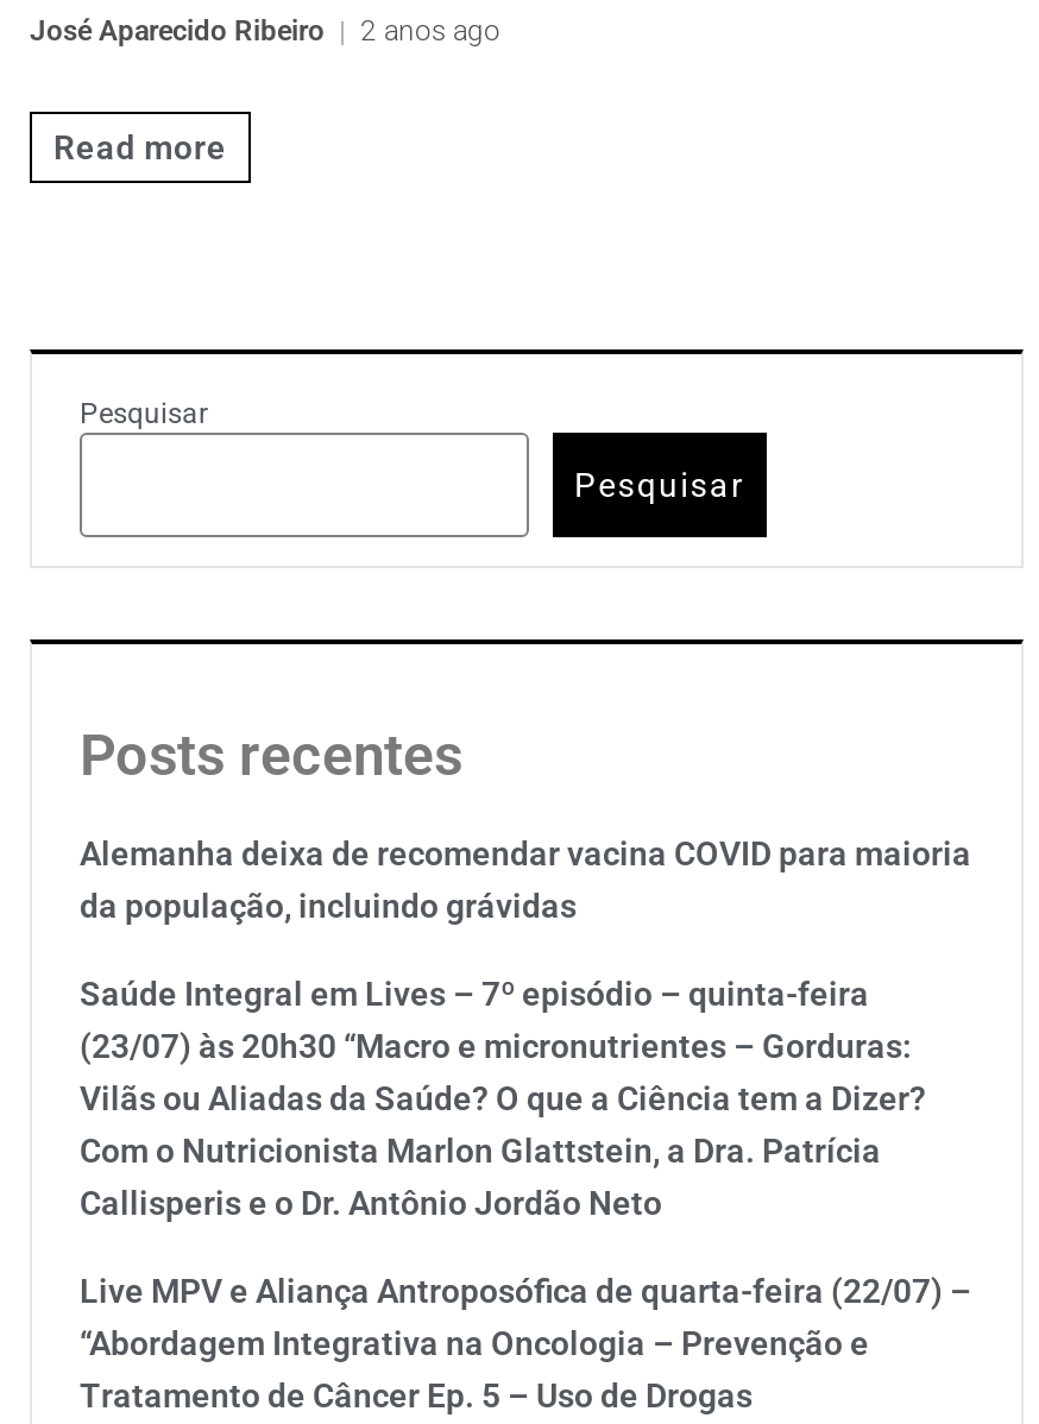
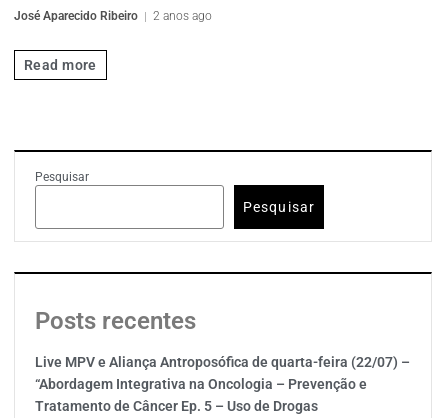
[80,834,971,1222] Alemanha deixa de recomendar vacina COVID para maioria | da população, incluindo grávidas | Saúde Integral em Lives – 7º episódio – quinta-feira | (23/07) às 20h30 “Macro e micronutrientes – Gorduras: | Vilãs ou Aliadas da Saúde? O que a Ciência tem a Dizer? | Com o Nutricionista Marlon Glattstein, a Dra. Patrícia | Callisperis e o Dr. Antônio Jordão Neto -> none

